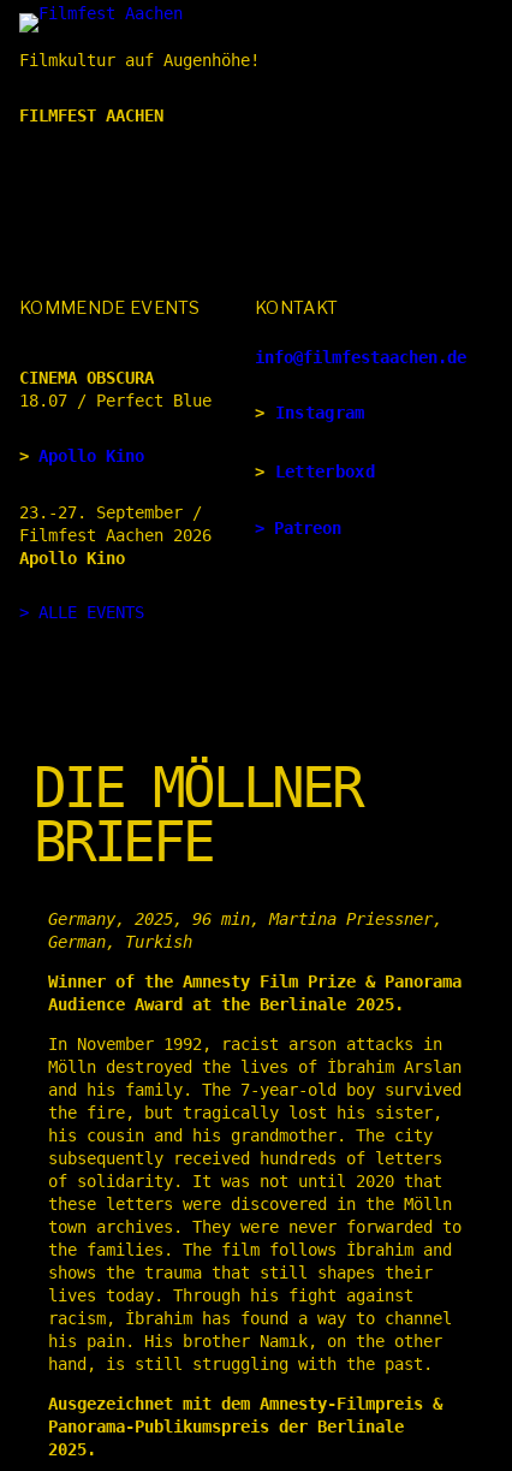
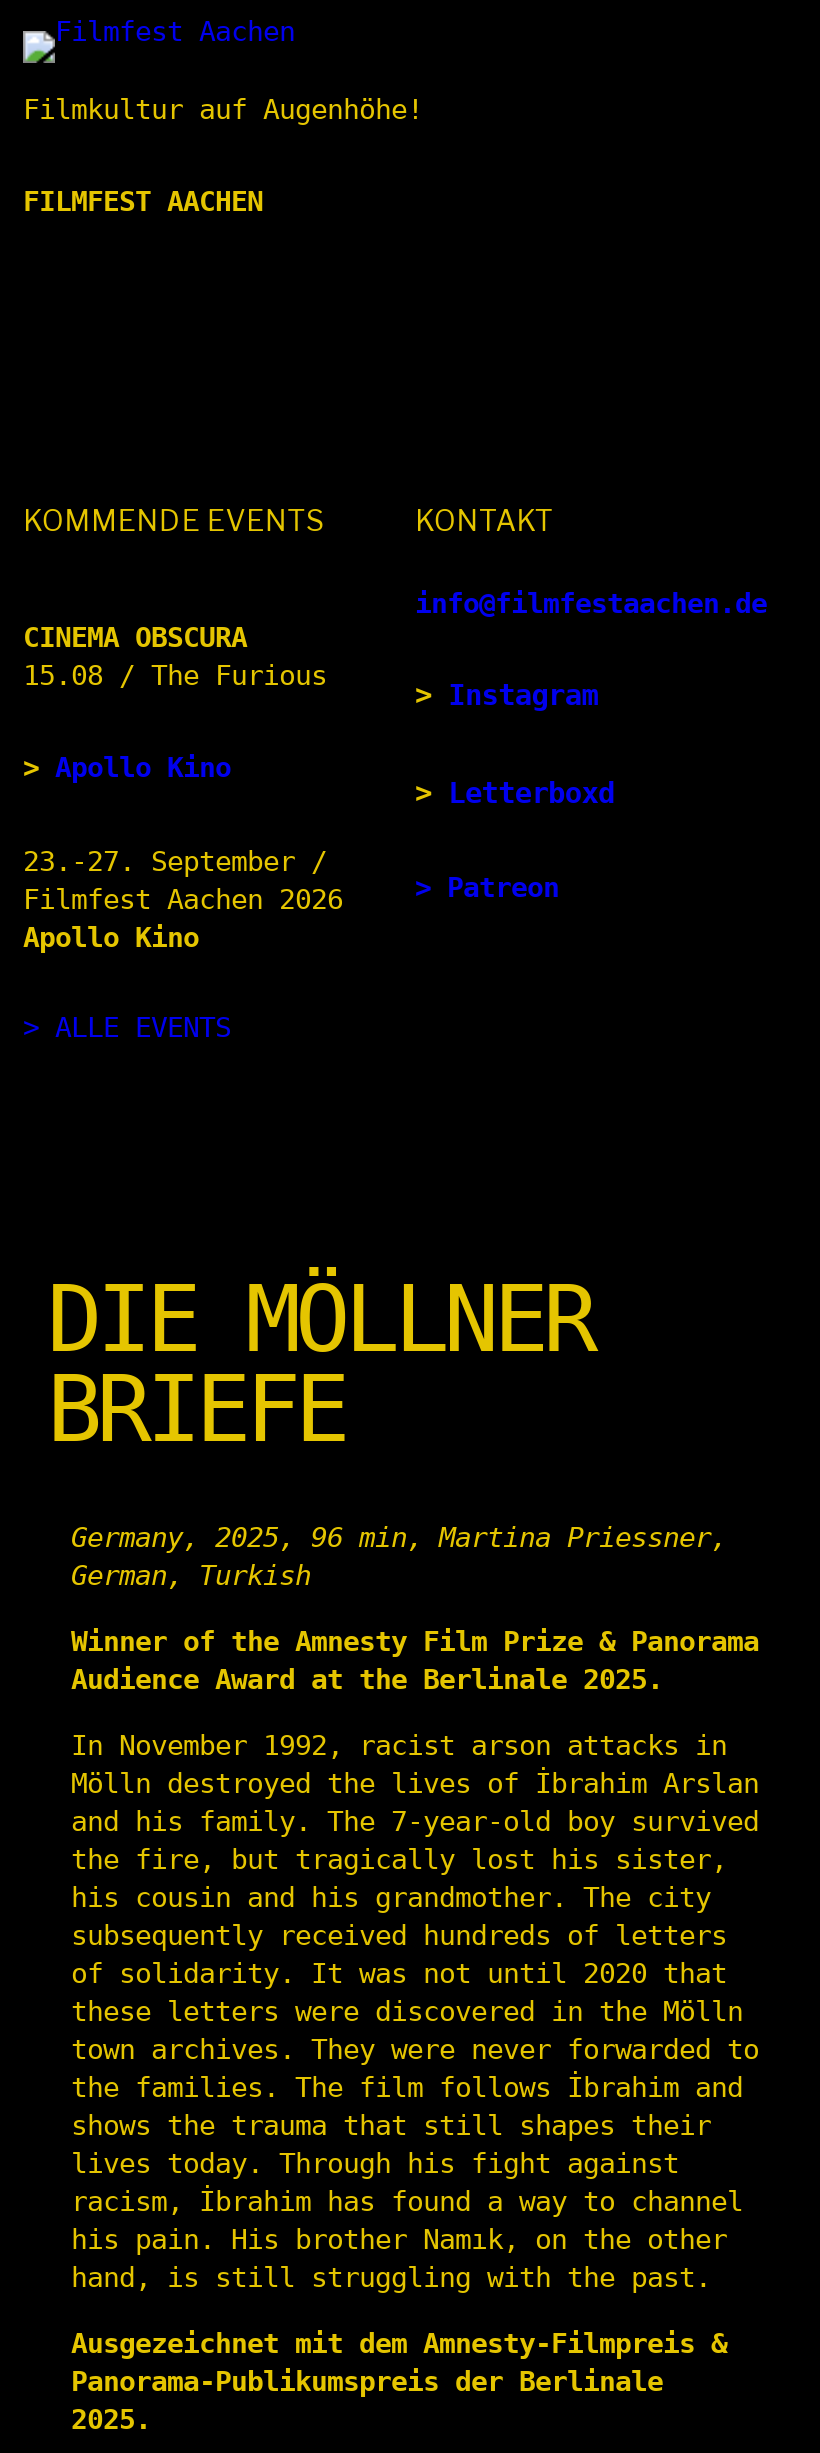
[19,391,212,410] 18.07 / Perfect Blue -> [23,658,327,690] 15.08 / The Furious

